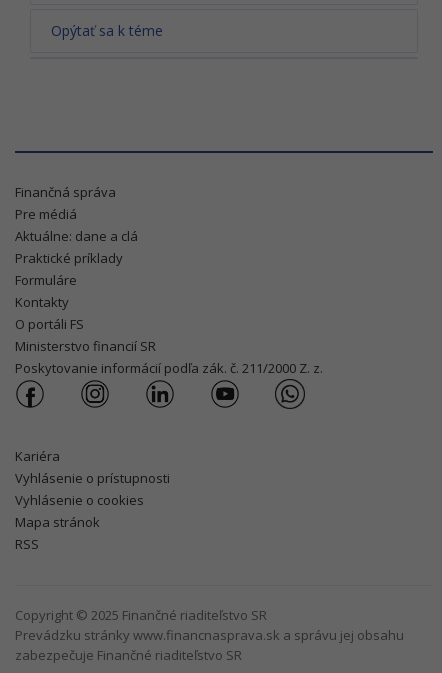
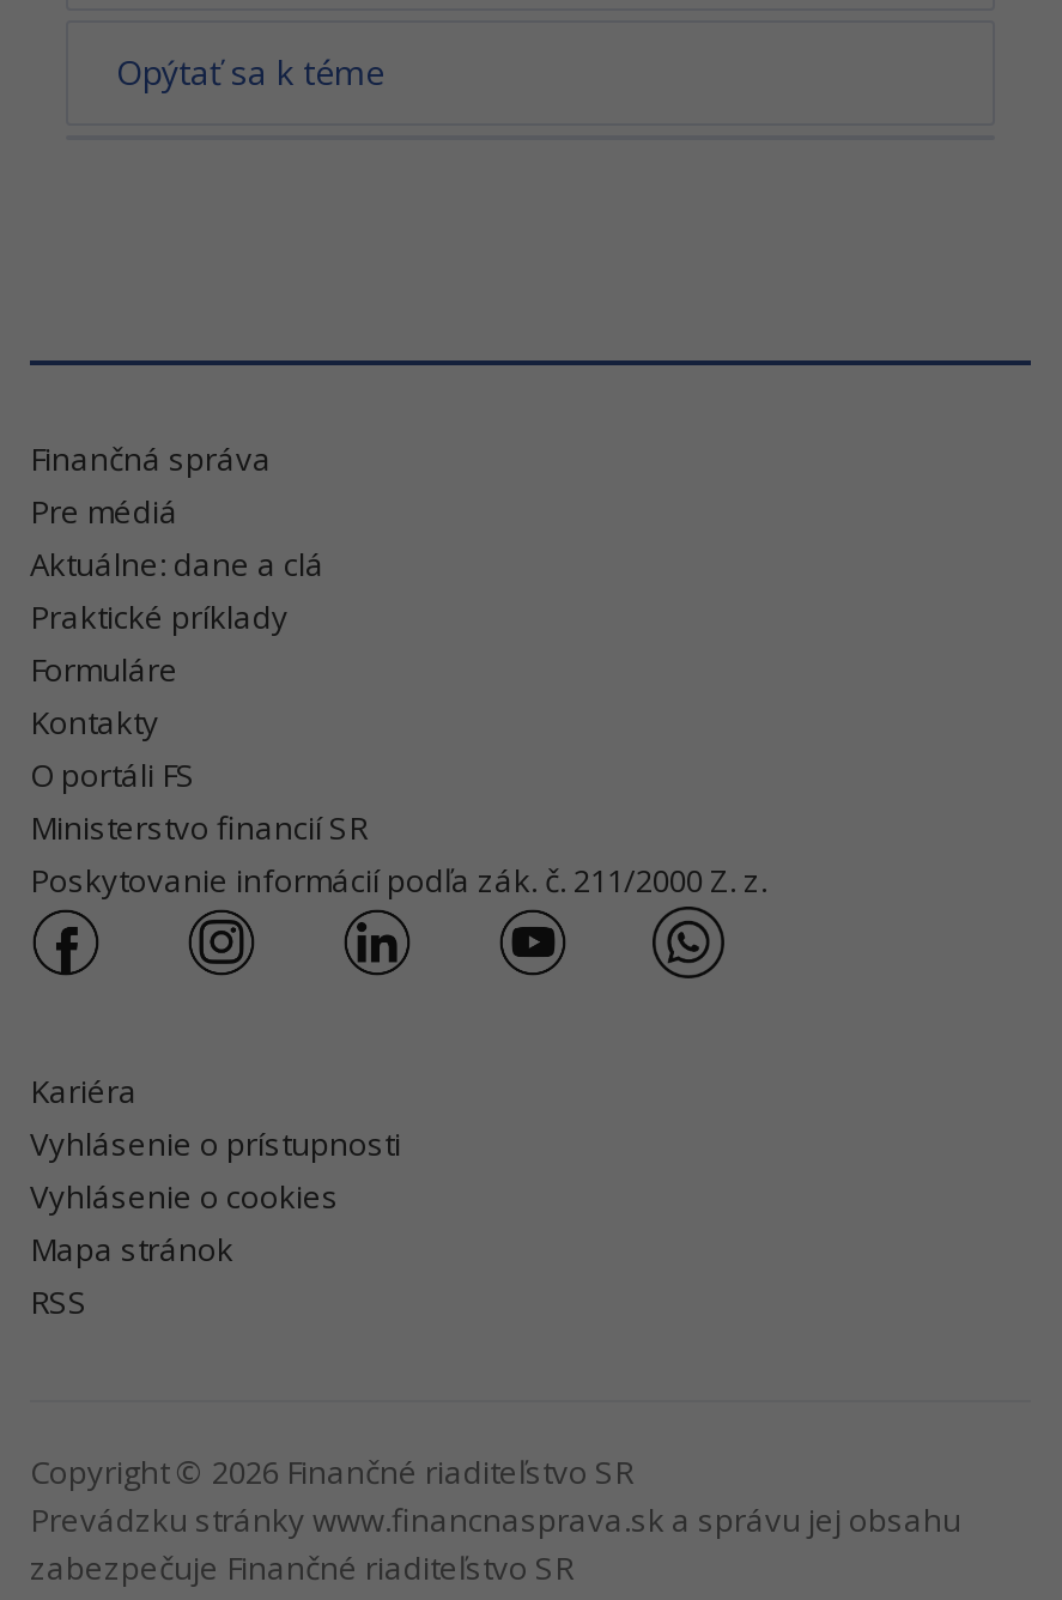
[15,606,267,624] Copyright © 2025 Finančné riaditeľstvo SR -> [30,1450,633,1493] Copyright © 2026 Finančné riaditeľstvo SR

